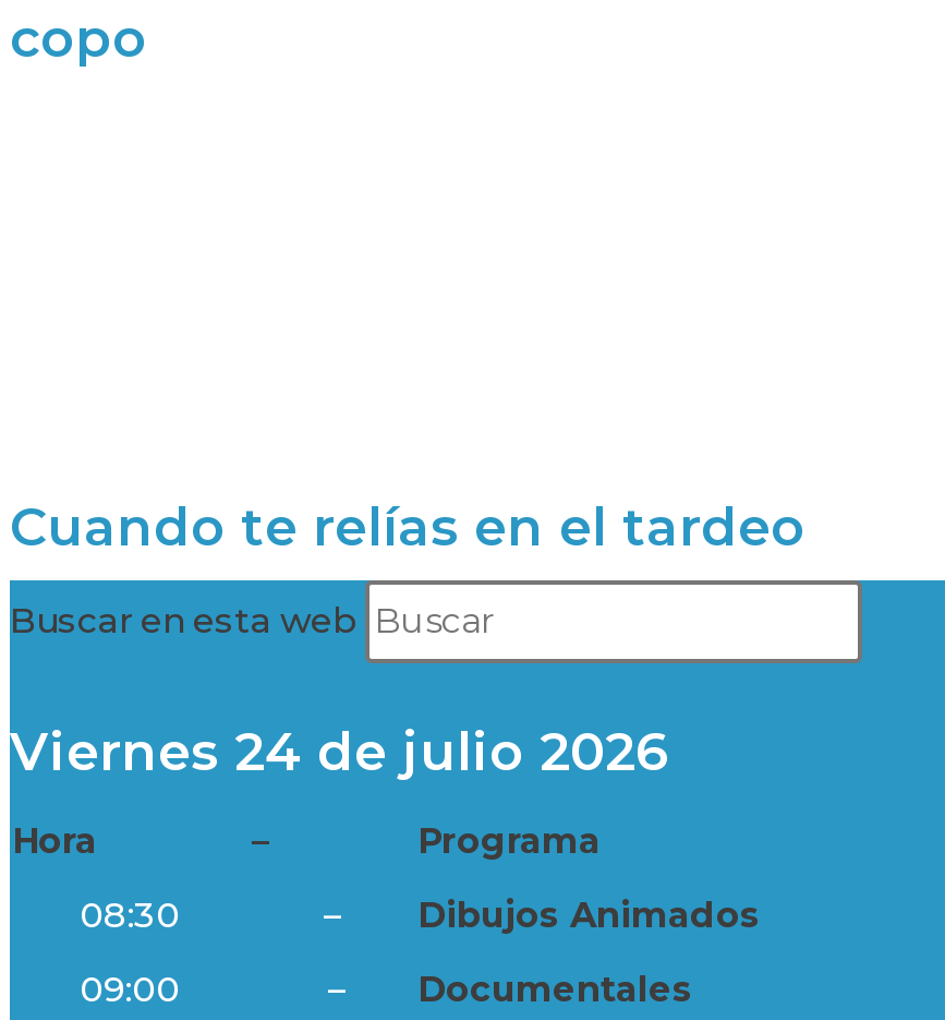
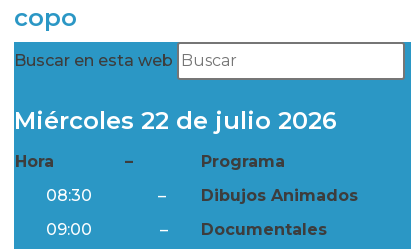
[10,494,805,558] Cuando te relías en el tardeo -> none
[10,719,668,782] Viernes 24 de julio 2026 -> [14,106,337,135] Miércoles 22 de julio 2026

